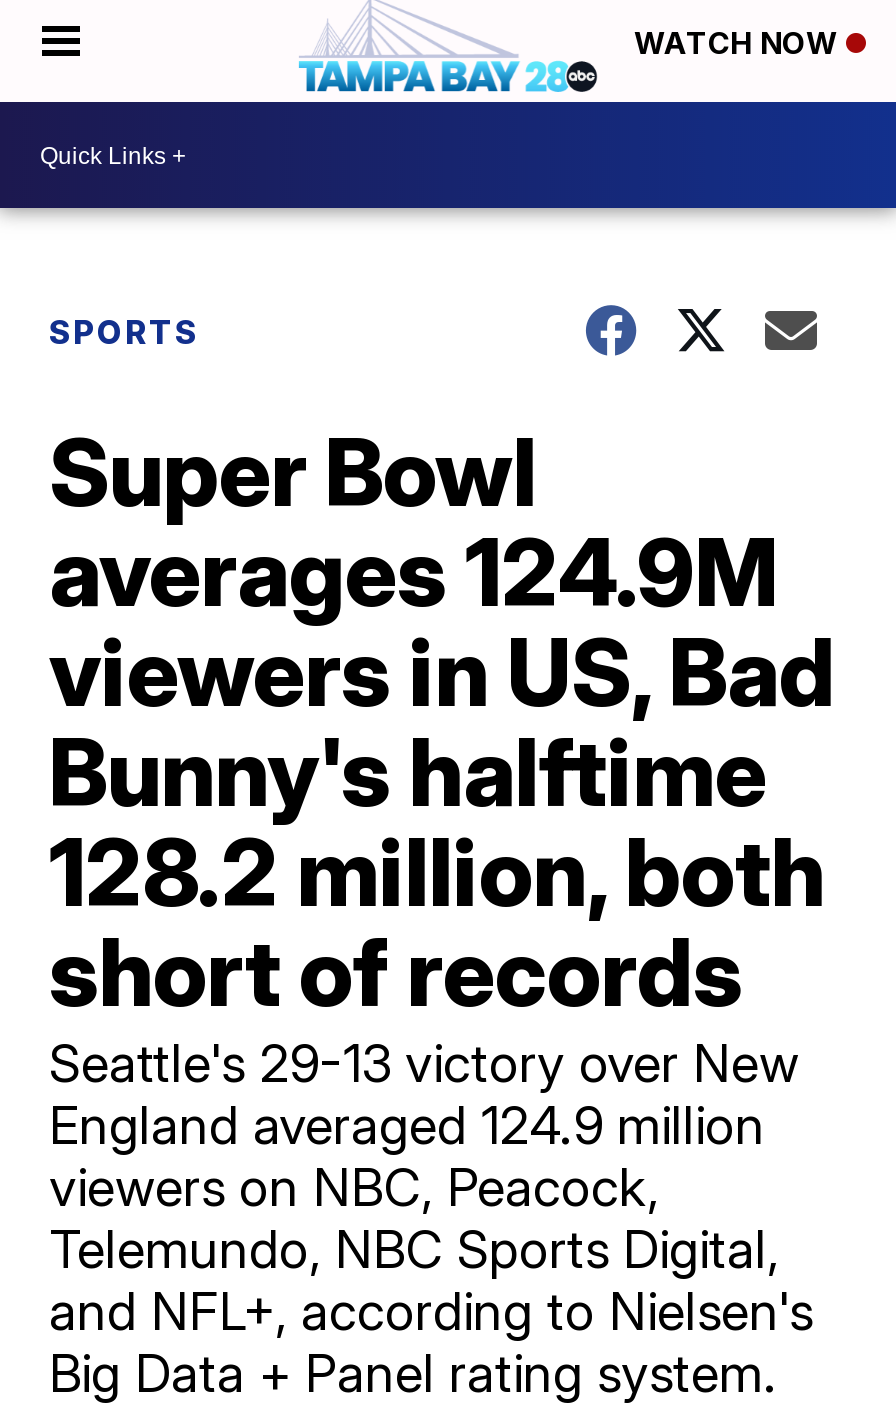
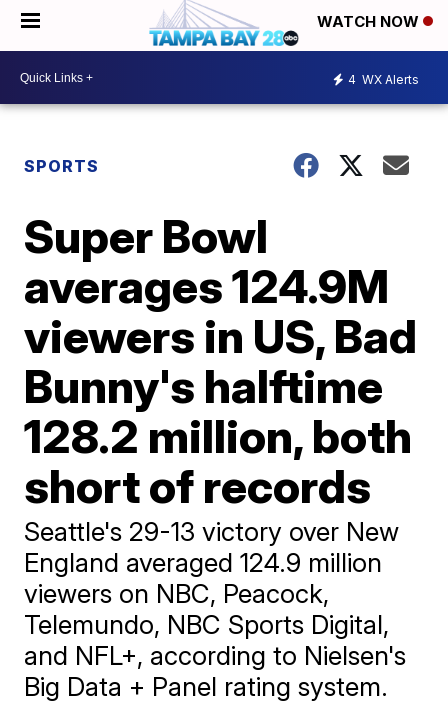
none -> [348,71,419,86] 4 WX Alerts

